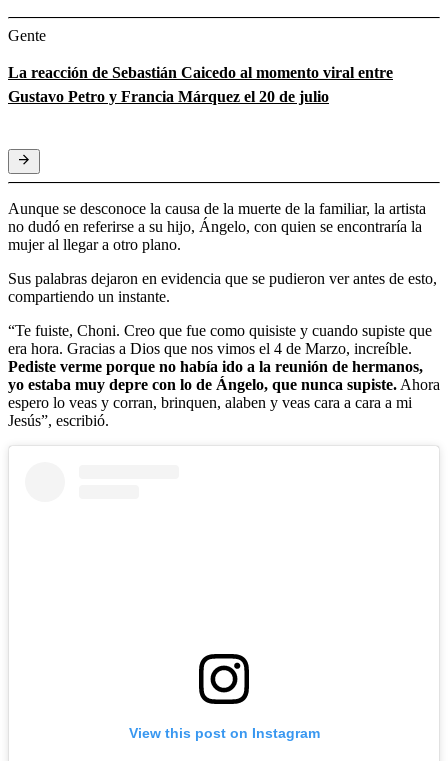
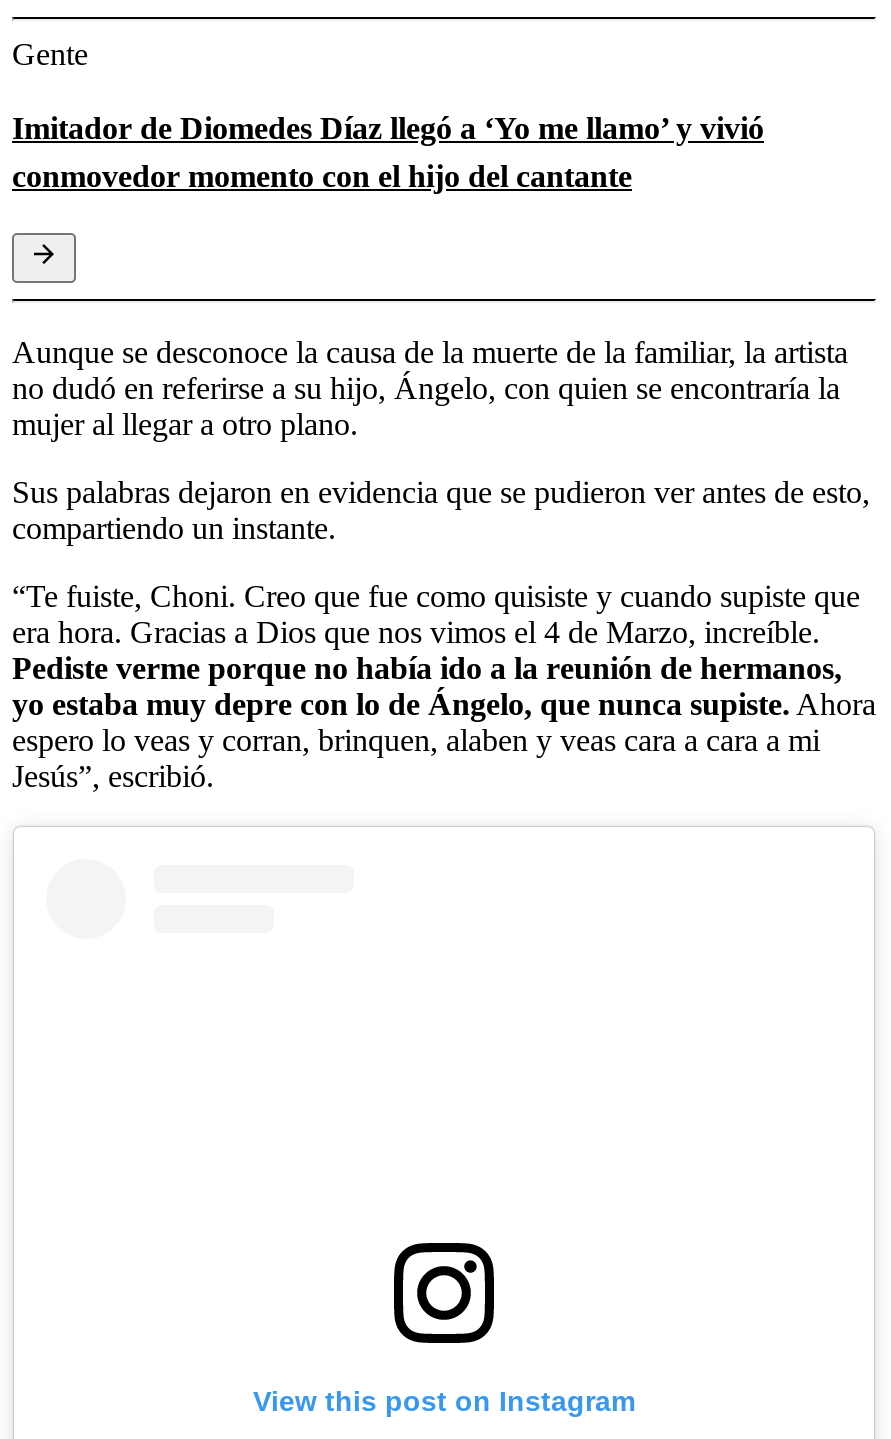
[8,64,393,105] La reacción de Sebastián Caicedo al momento viral entre | Gustavo Petro y Francia Márquez el 20 de julio -> [12,112,764,194] Imitador de Diomedes Díaz llegó a ‘Yo me llamo’ y vivió | conmovedor momento con el hijo del cantante

